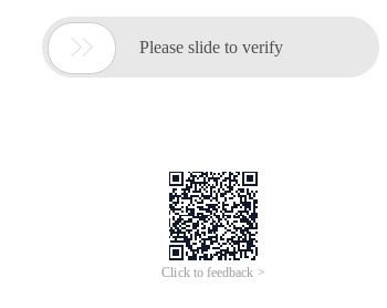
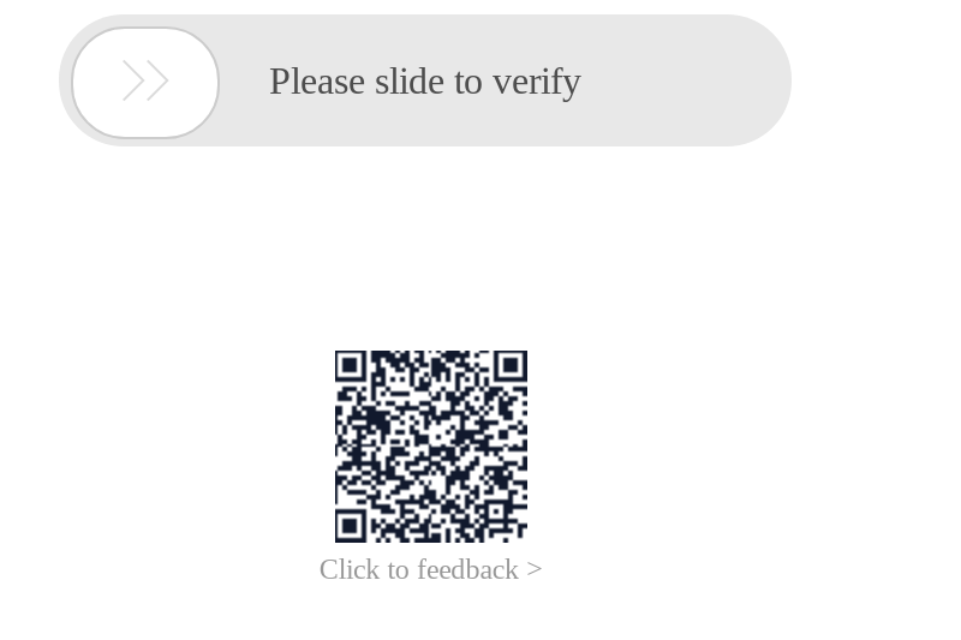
[168,171,259,261] [image] -> [333,351,530,545] [image]

